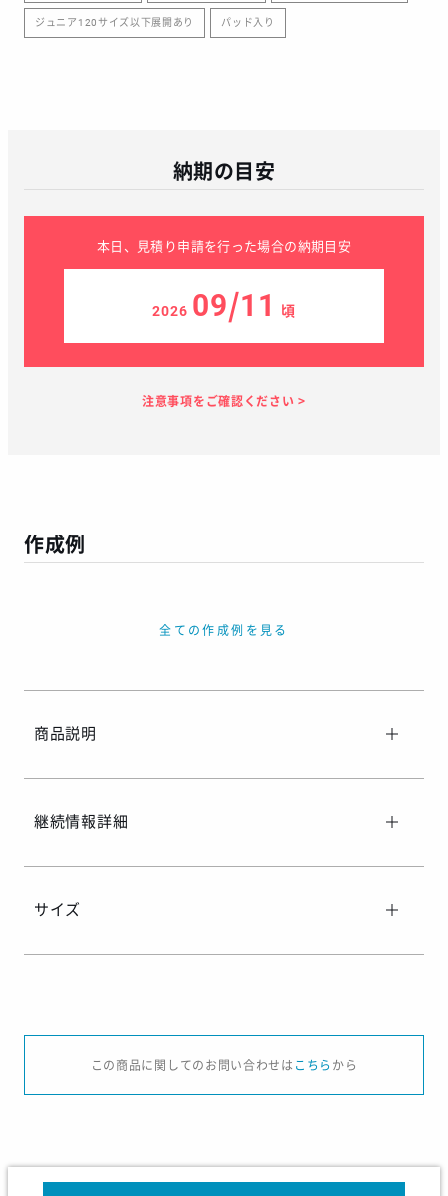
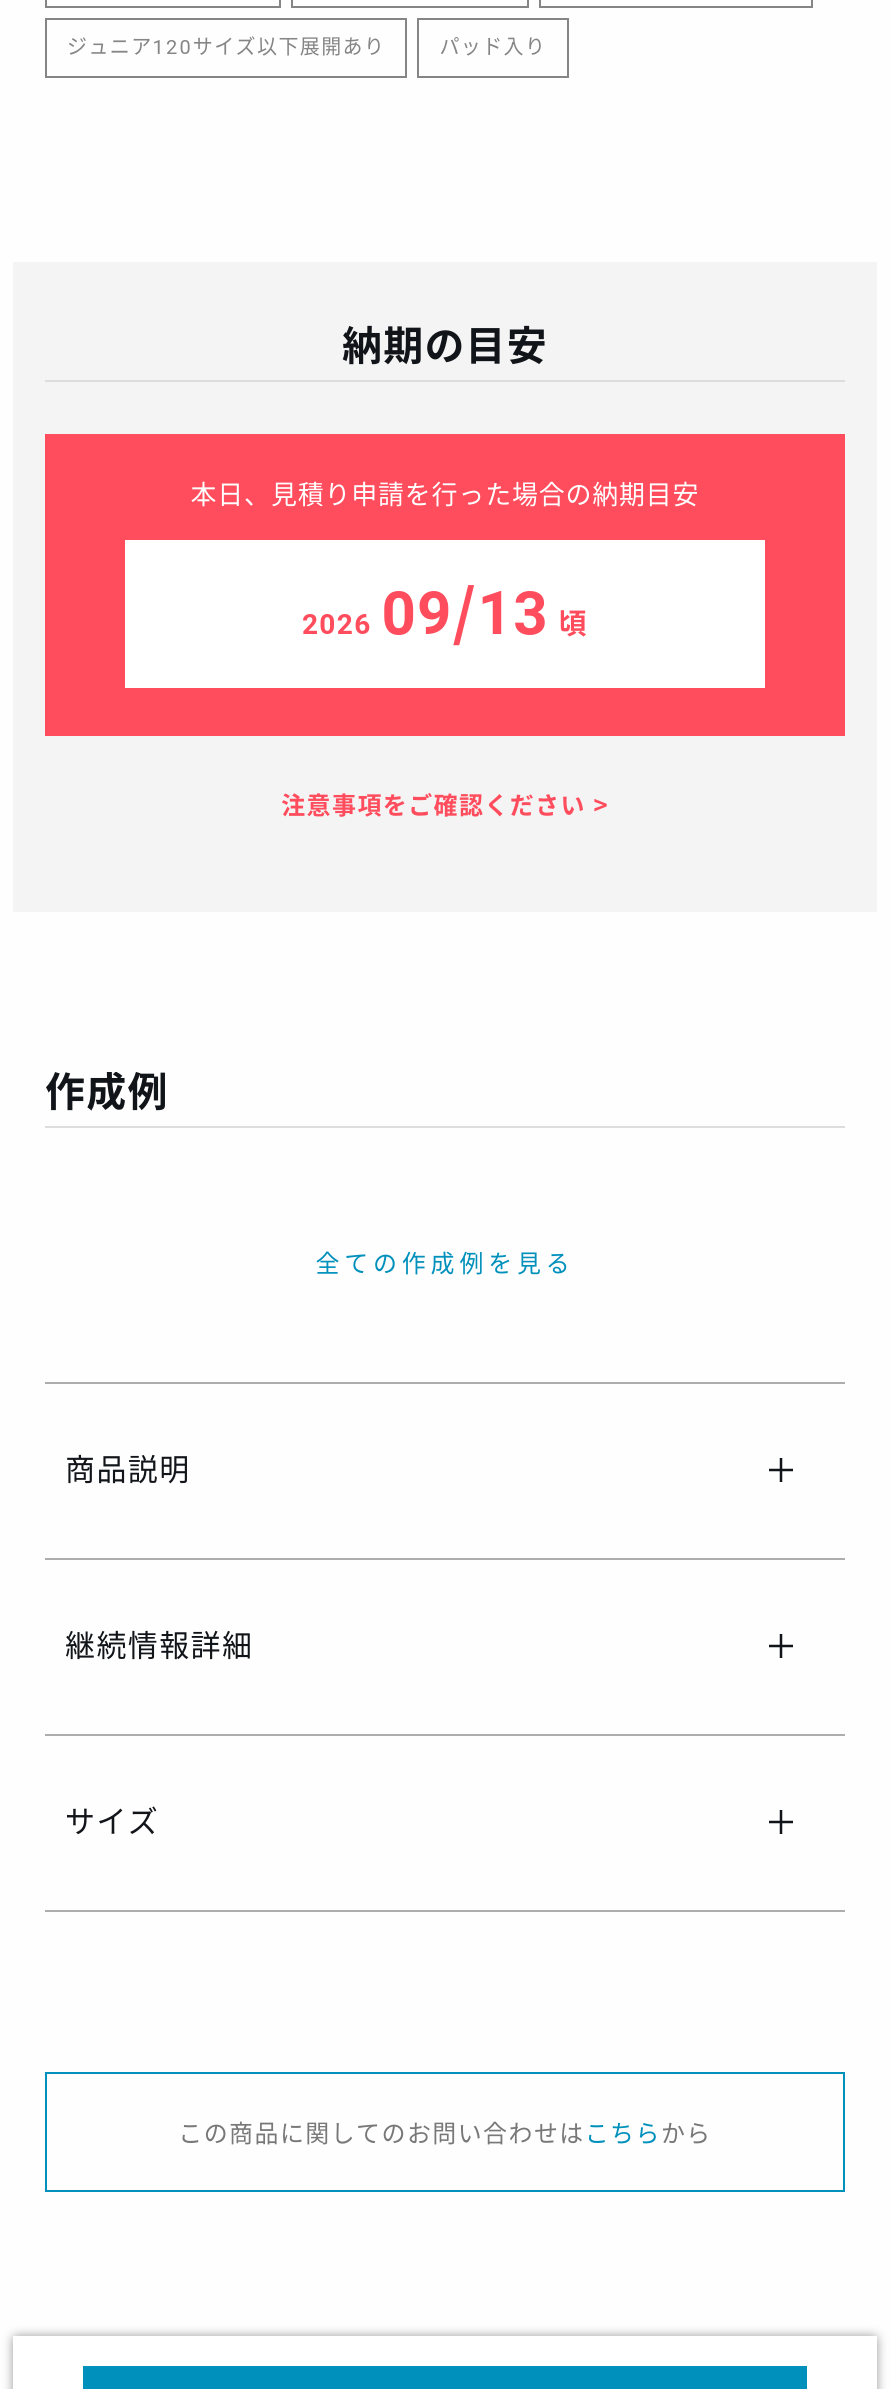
[152,288,295,323] 2026 09/11 頃 -> [302,577,588,647] 2026 09/13 頃

